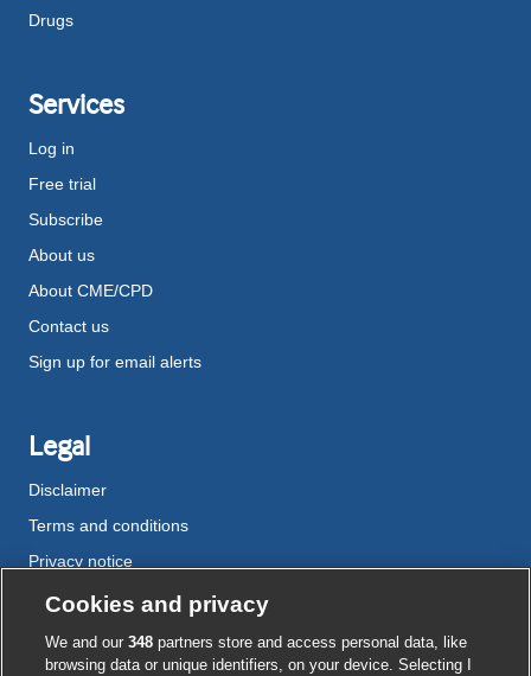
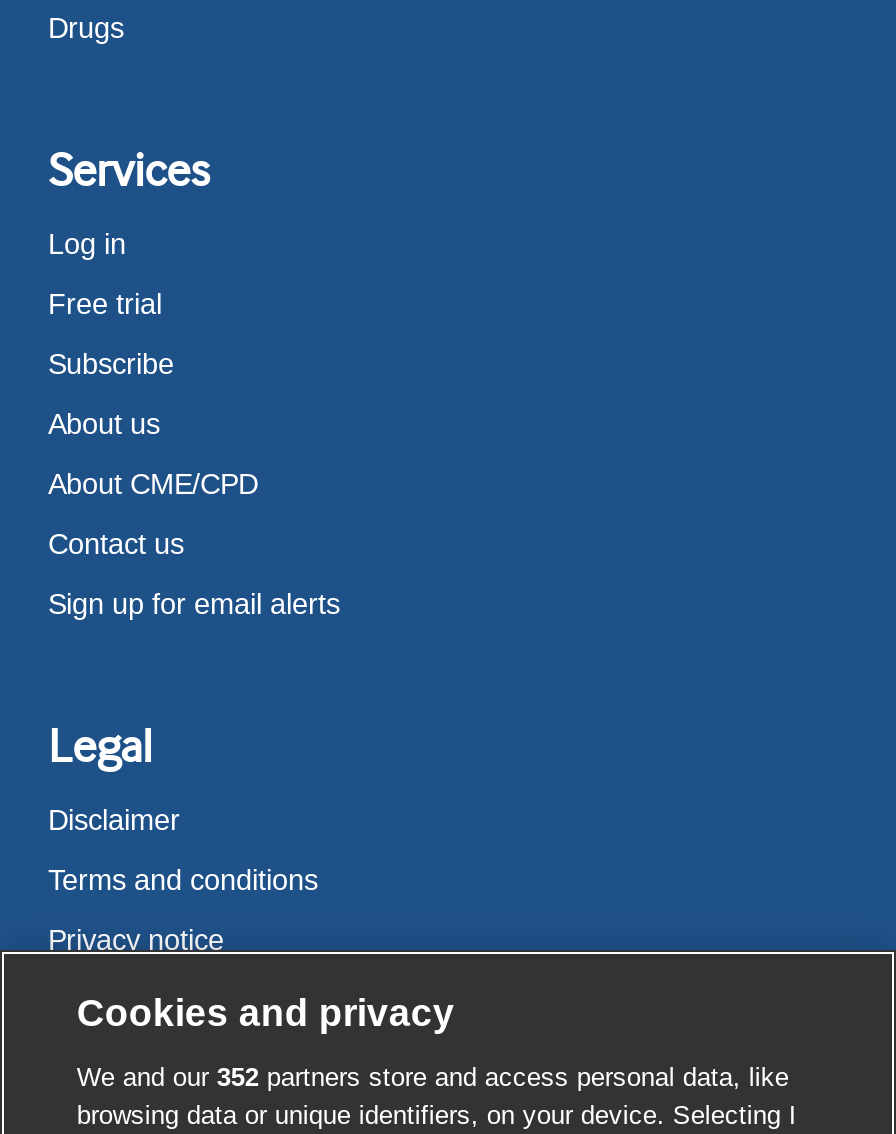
[46,633,467,651] We and our 348 partners store and access personal data, like -> [77,1062,789,1092] We and our 352 partners store and access personal data, like

